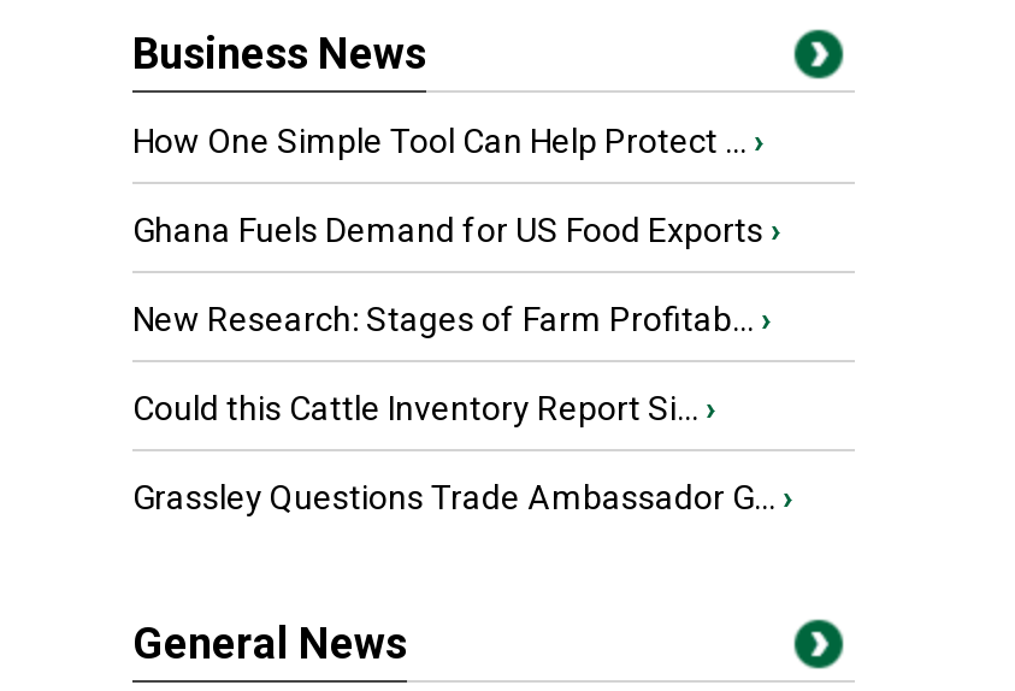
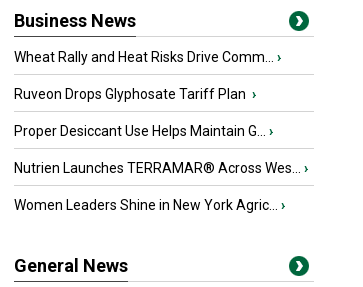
[132,122,763,160] How One Simple Tool Can Help Protect ... › -> [14,49,281,65] Wheat Rally and Heat Risks Drive Comm... ›
[132,211,780,249] Ghana Fuels Demand for US Food Exports › -> [14,86,256,102] Ruveon Drops Glyphosate Tariff Plan ›
[132,300,771,338] New Research: Stages of Farm Profitab... › -> [14,123,273,139] Proper Desiccant Use Helps Maintain G... ›
[132,389,715,427] Could this Cattle Inventory Report Si... › -> [14,160,308,176] Nutrien Launches TERRAMAR® Across Wes... ›
[132,478,792,516] Grassley Questions Trade Ambassador G... › -> [14,197,285,213] Women Leaders Shine in New York Agric... ›

